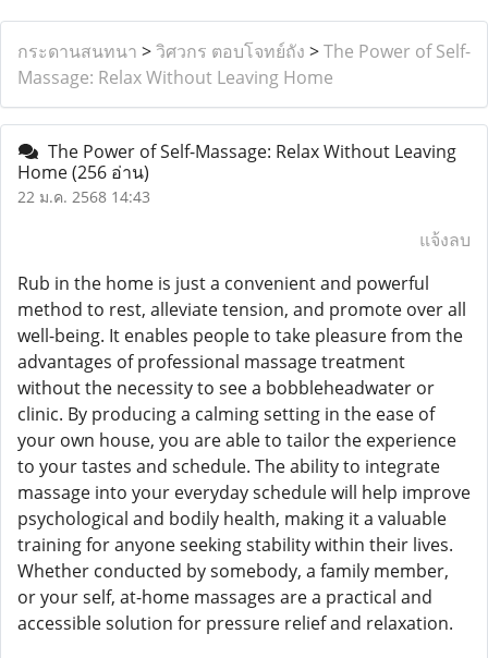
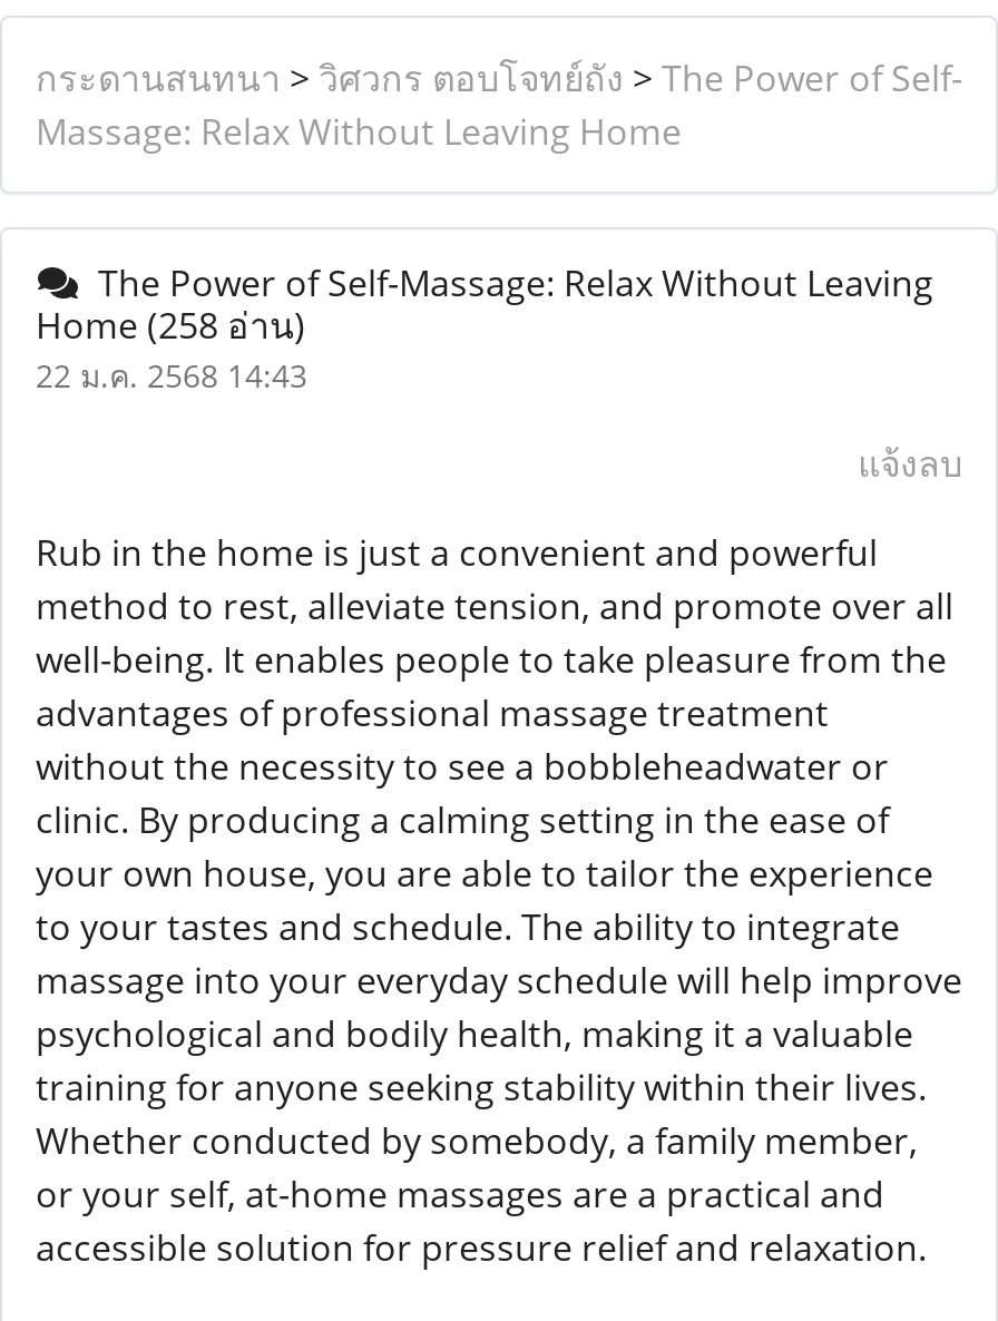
[17,160,149,184] Home (256 อ่าน) -> [36,301,305,350] Home (258 อ่าน)

